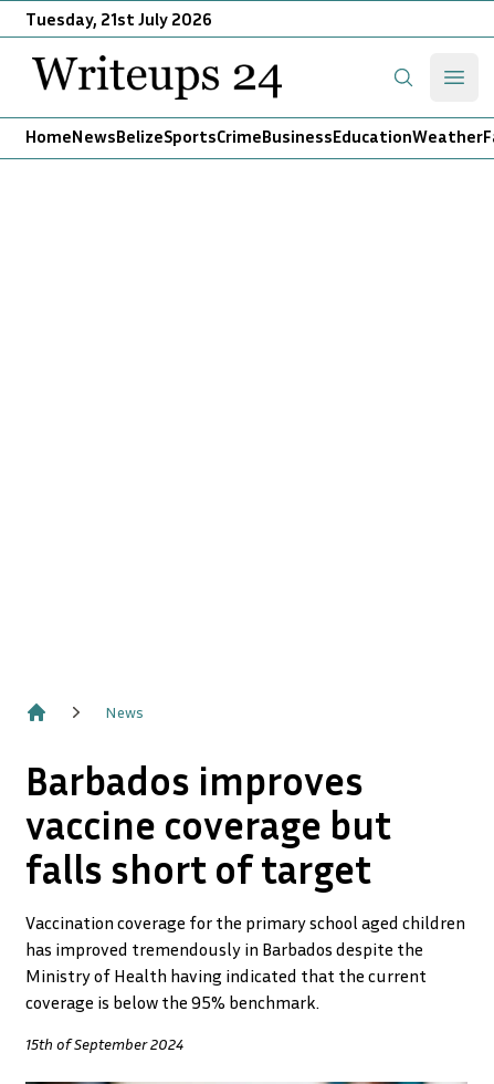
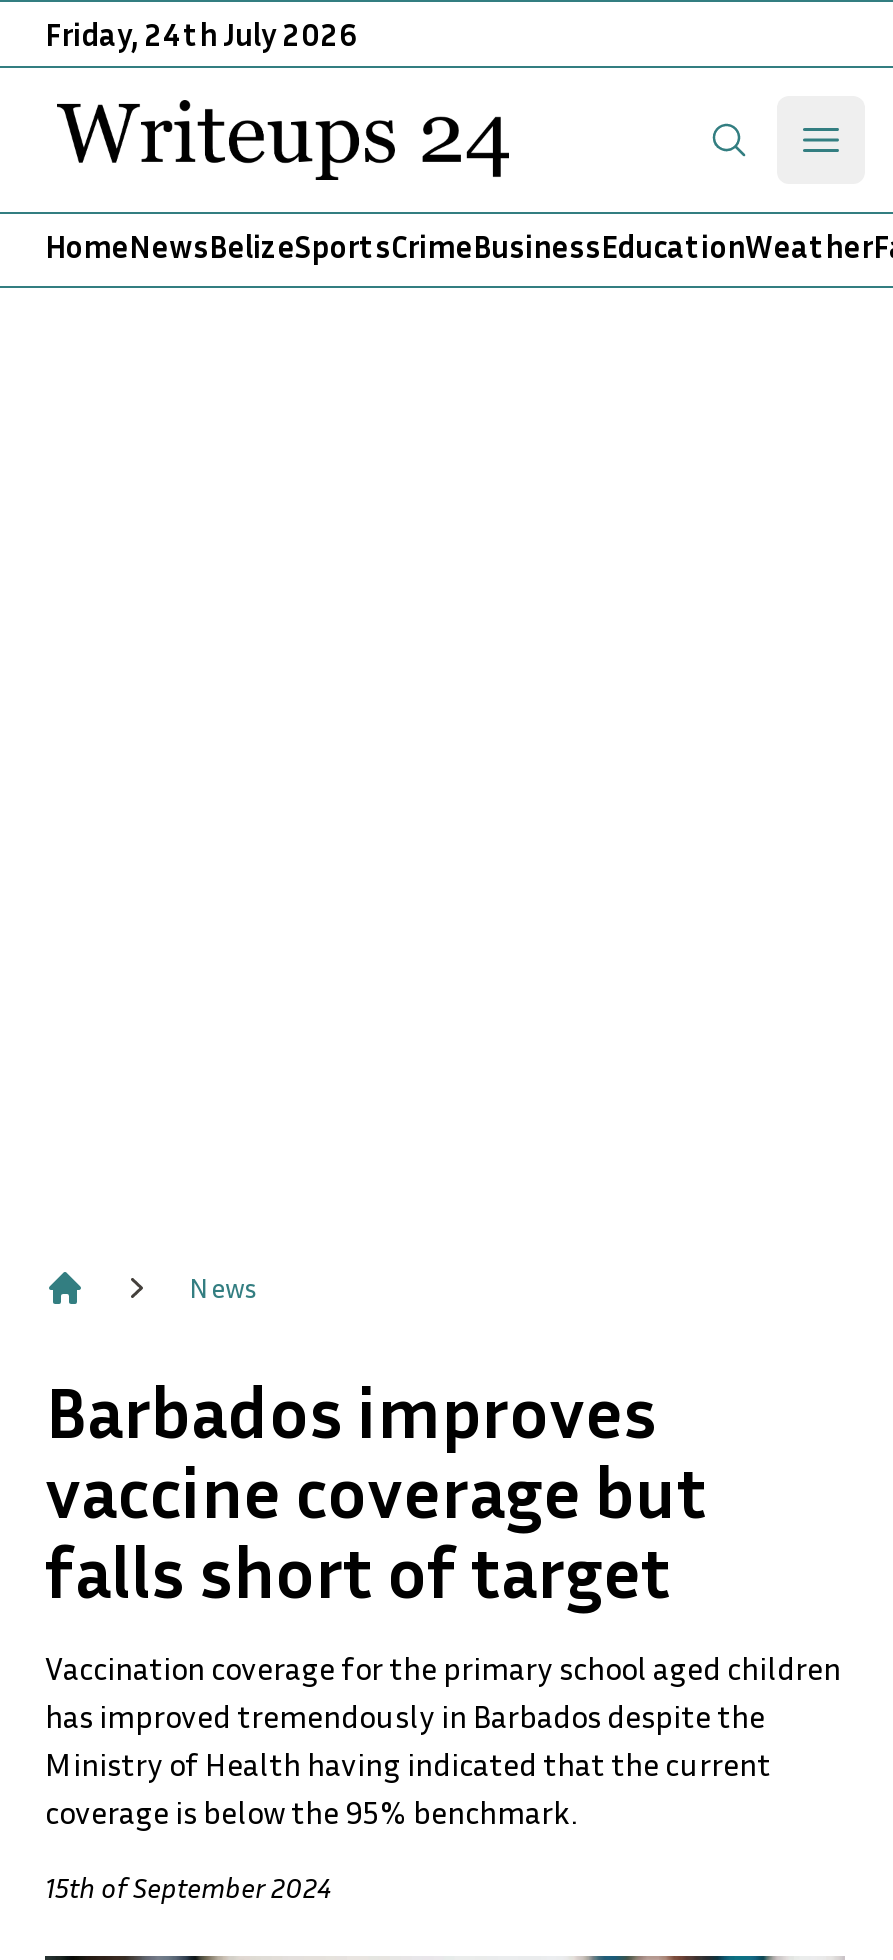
[25,8,212,30] Tuesday, 21st July 2026 -> [45,14,357,54] Friday, 24th July 2026

